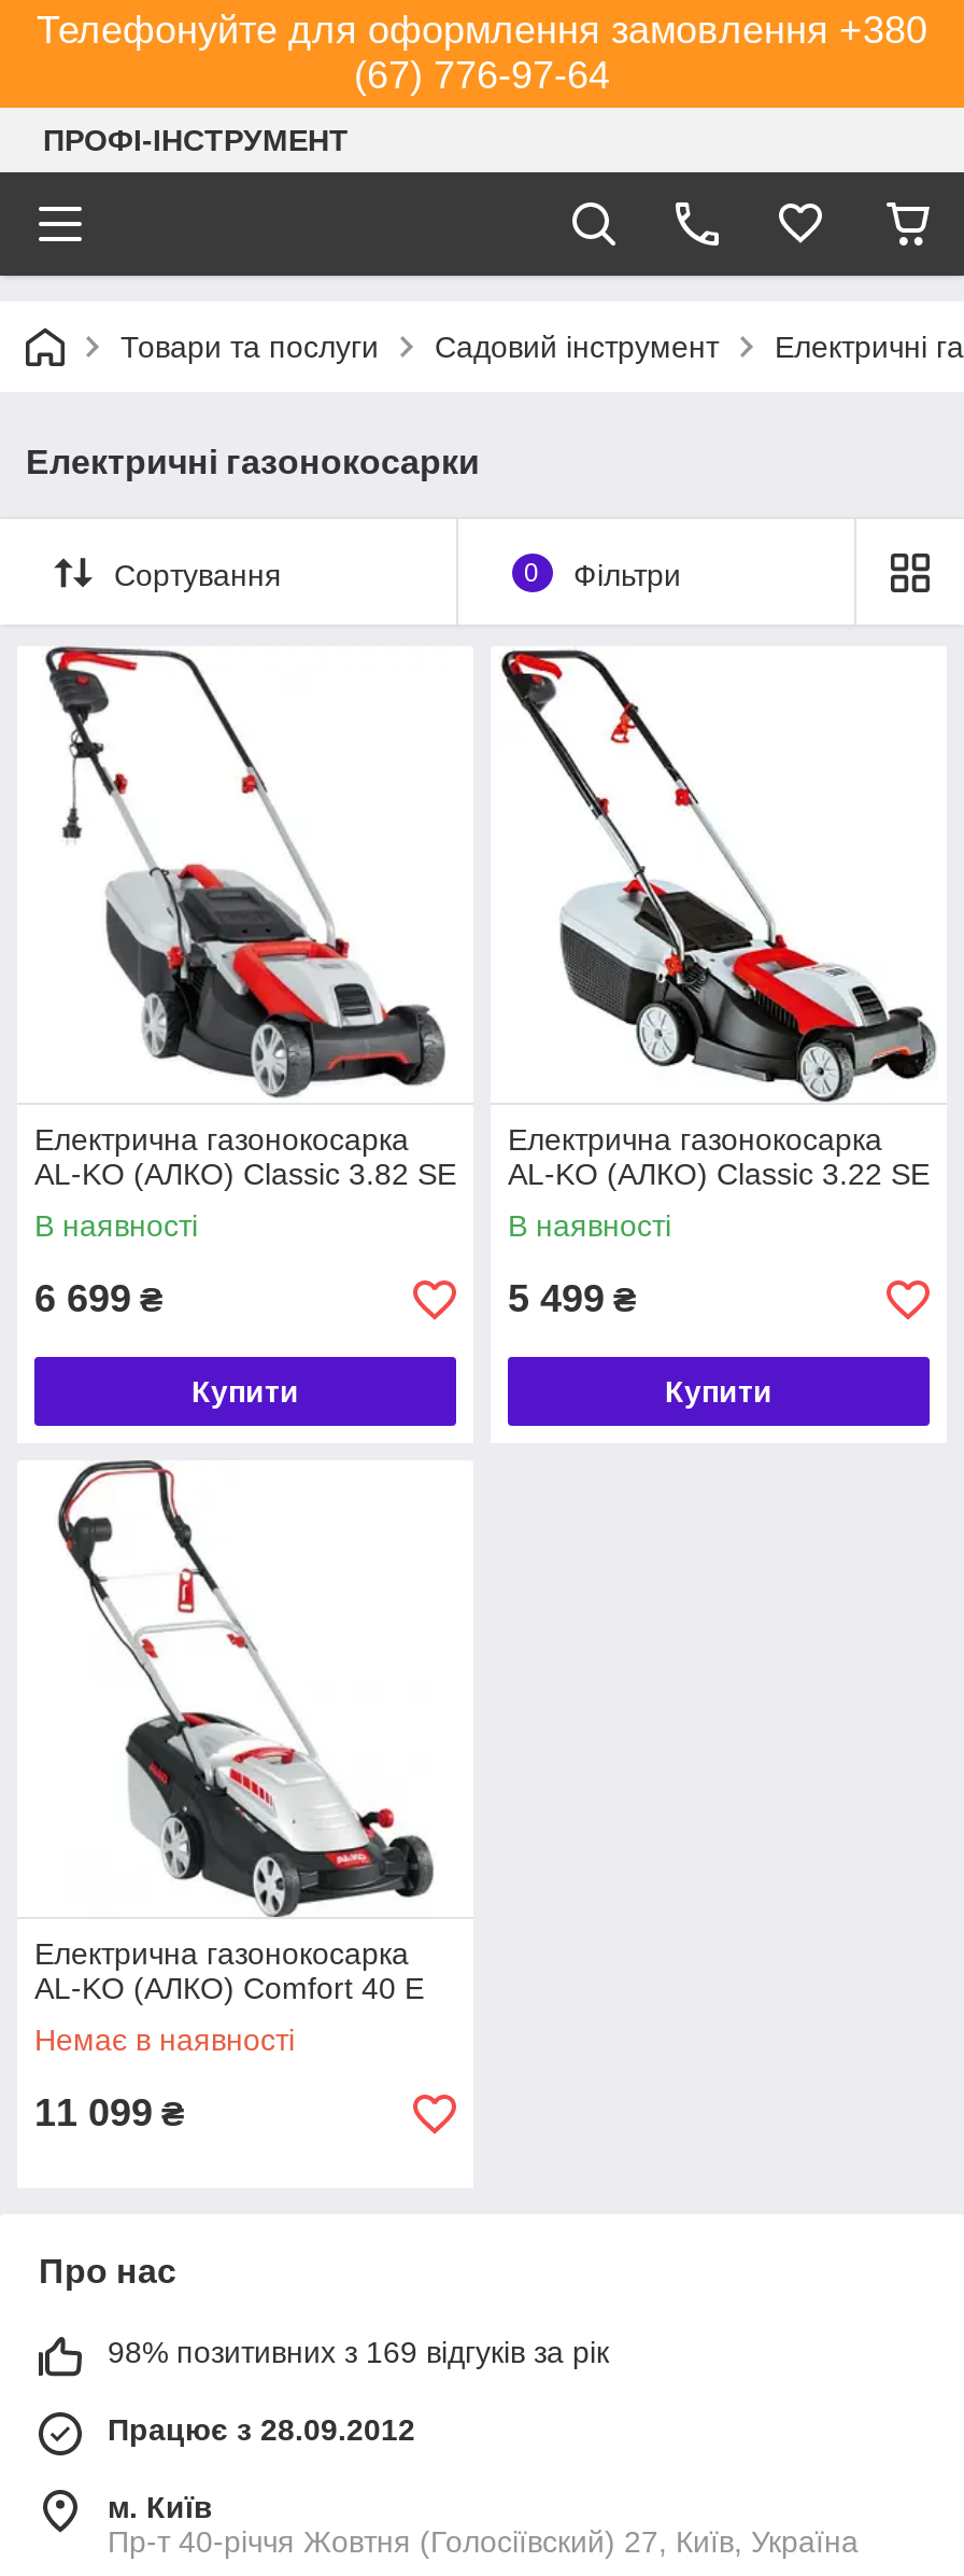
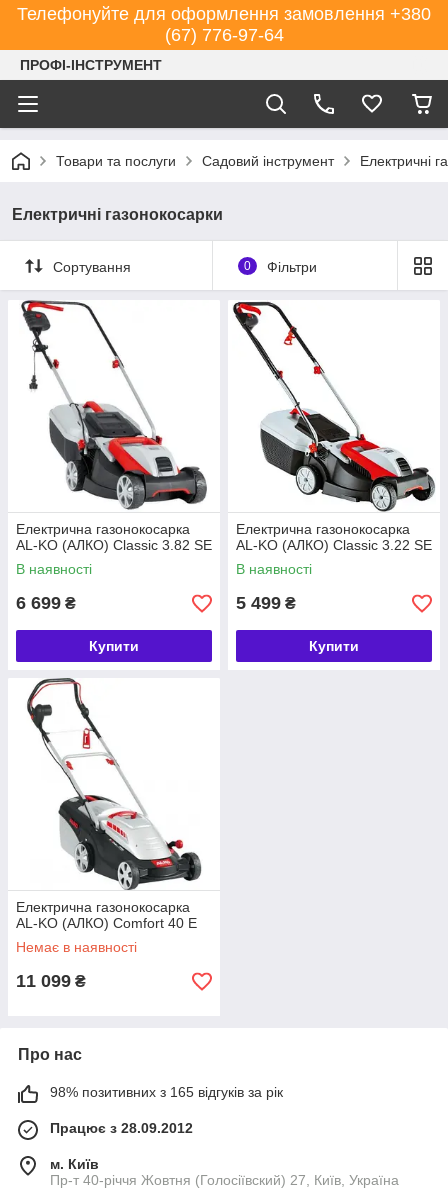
[108,2335,609,2369] 98% позитивних з 169 відгуків за рік -> [50,1084,283,1100] 98% позитивних з 165 відгуків за рік

